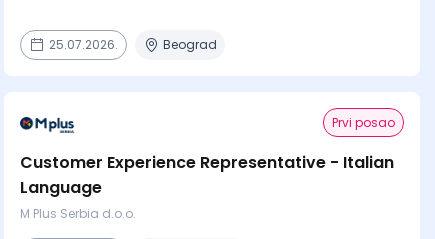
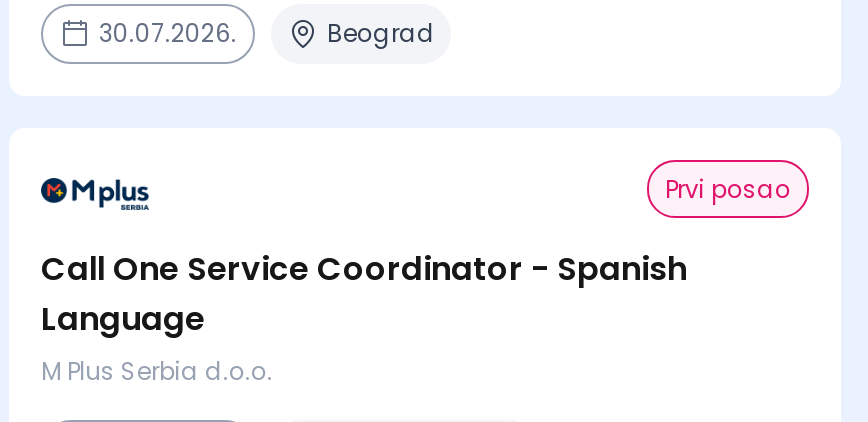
[49,36,118,53] 25.07.2026. -> [99,16,237,50] 30.07.2026.
[20,151,394,174] Customer Experience Representative - Italian -> [41,246,687,292] Call One Service Coordinator - Spanish

